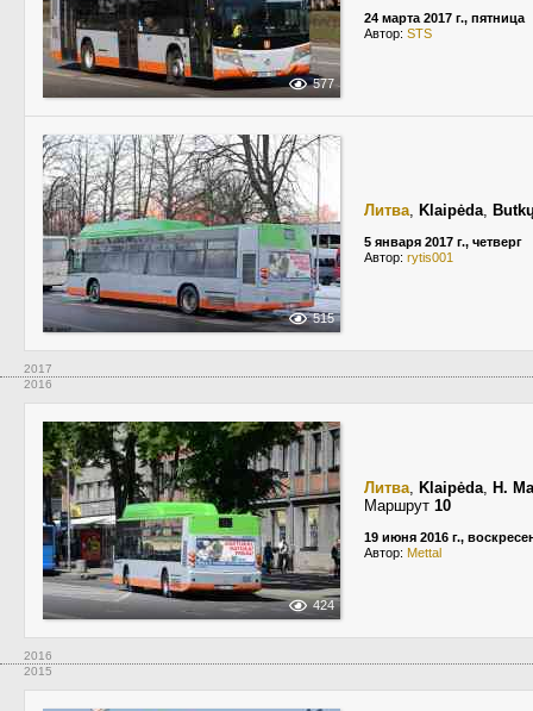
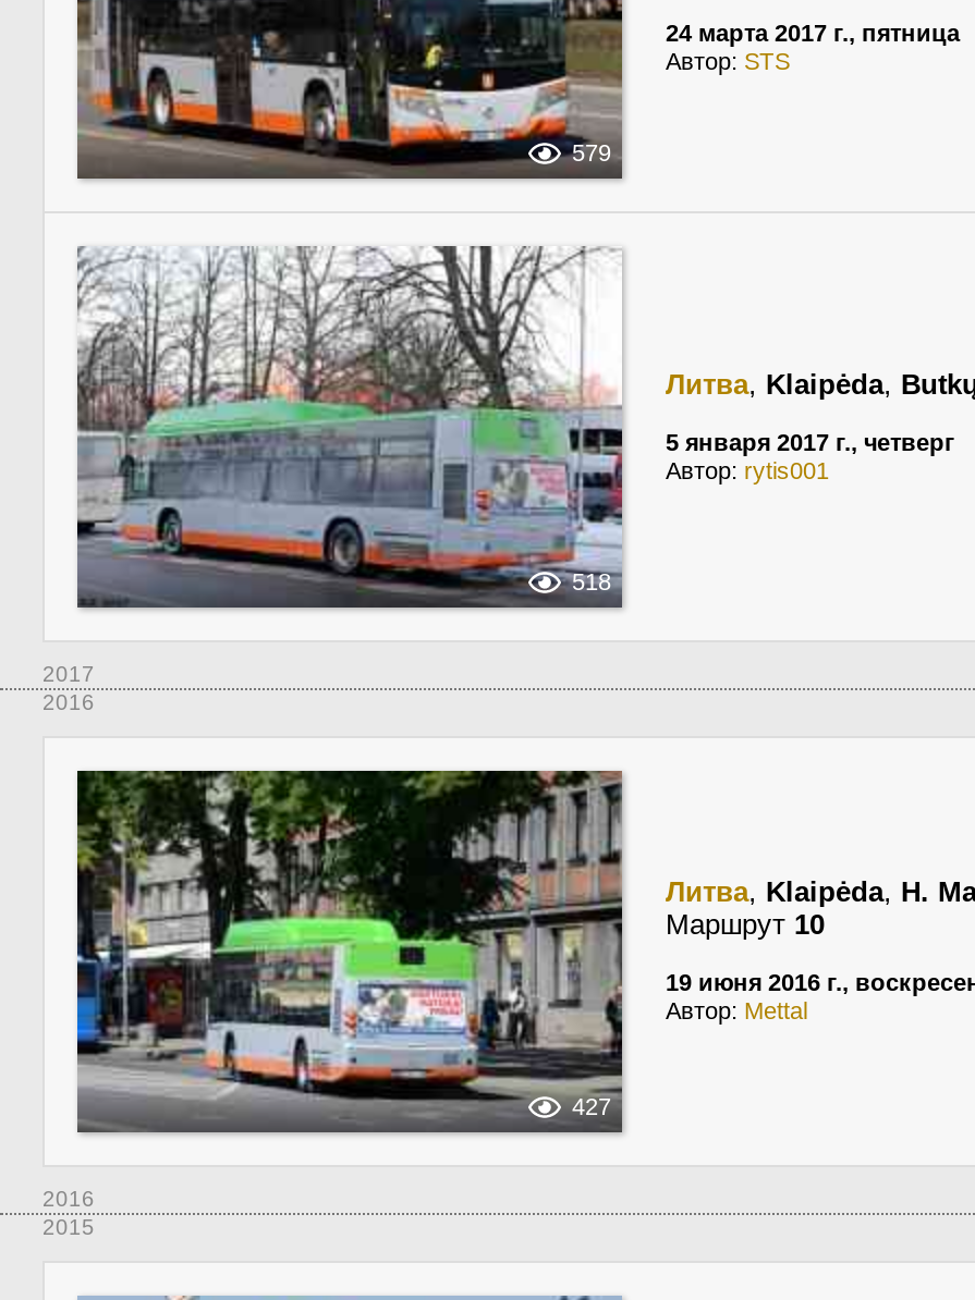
[313,76,334,91] 577 -> [572,139,611,165] 579
[313,311,334,325] 515 -> [572,568,611,594] 518
[313,598,334,612] 424 -> [572,1093,611,1119] 427

